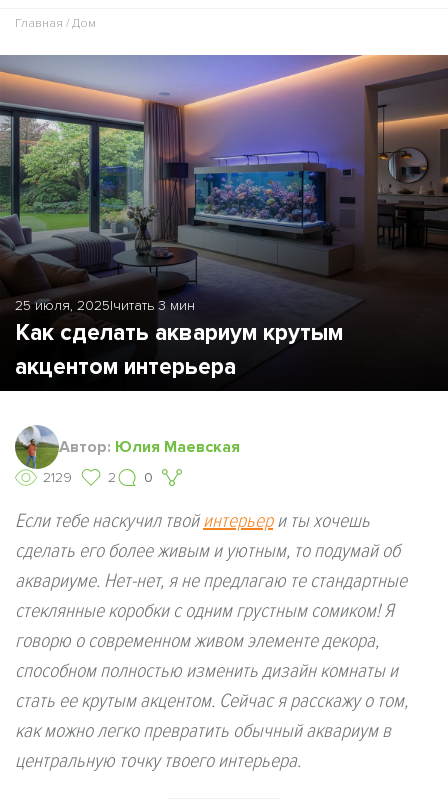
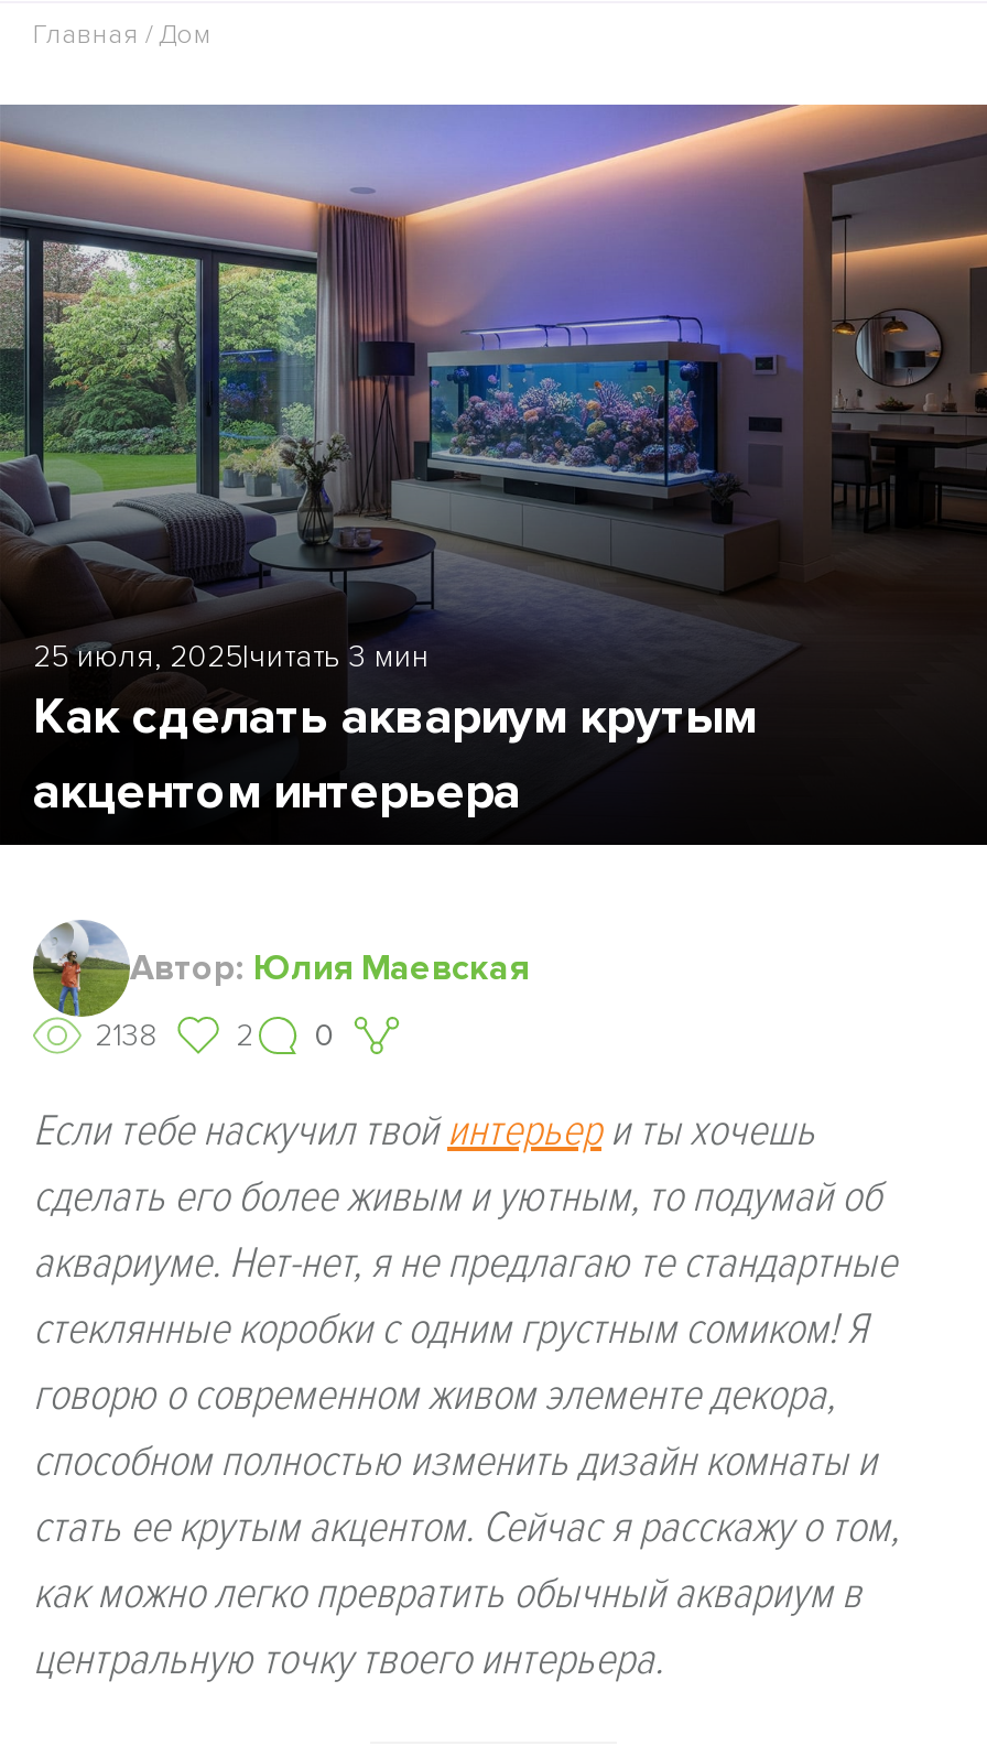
[43,468,72,485] 2129 -> [95,1016,156,1053] 2138

